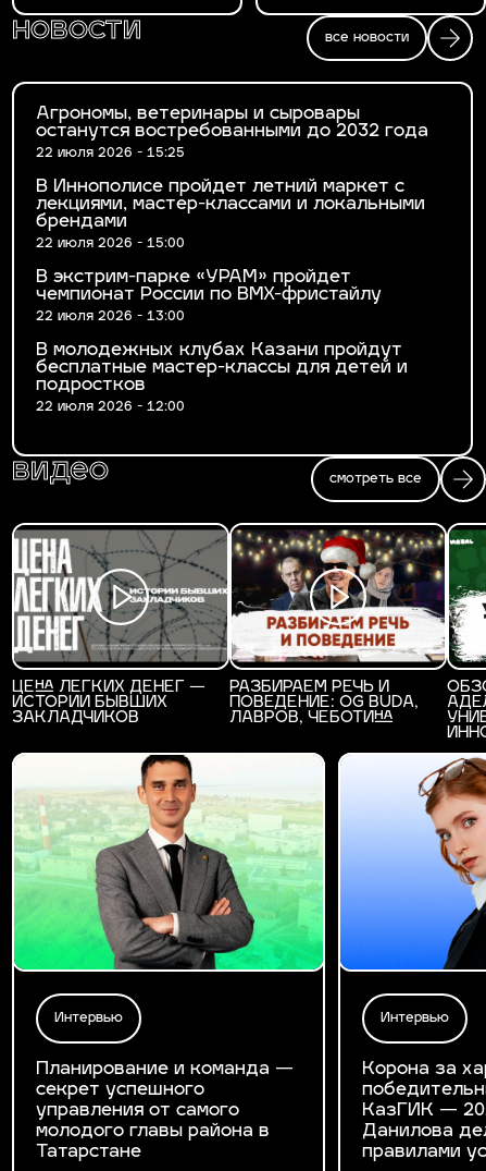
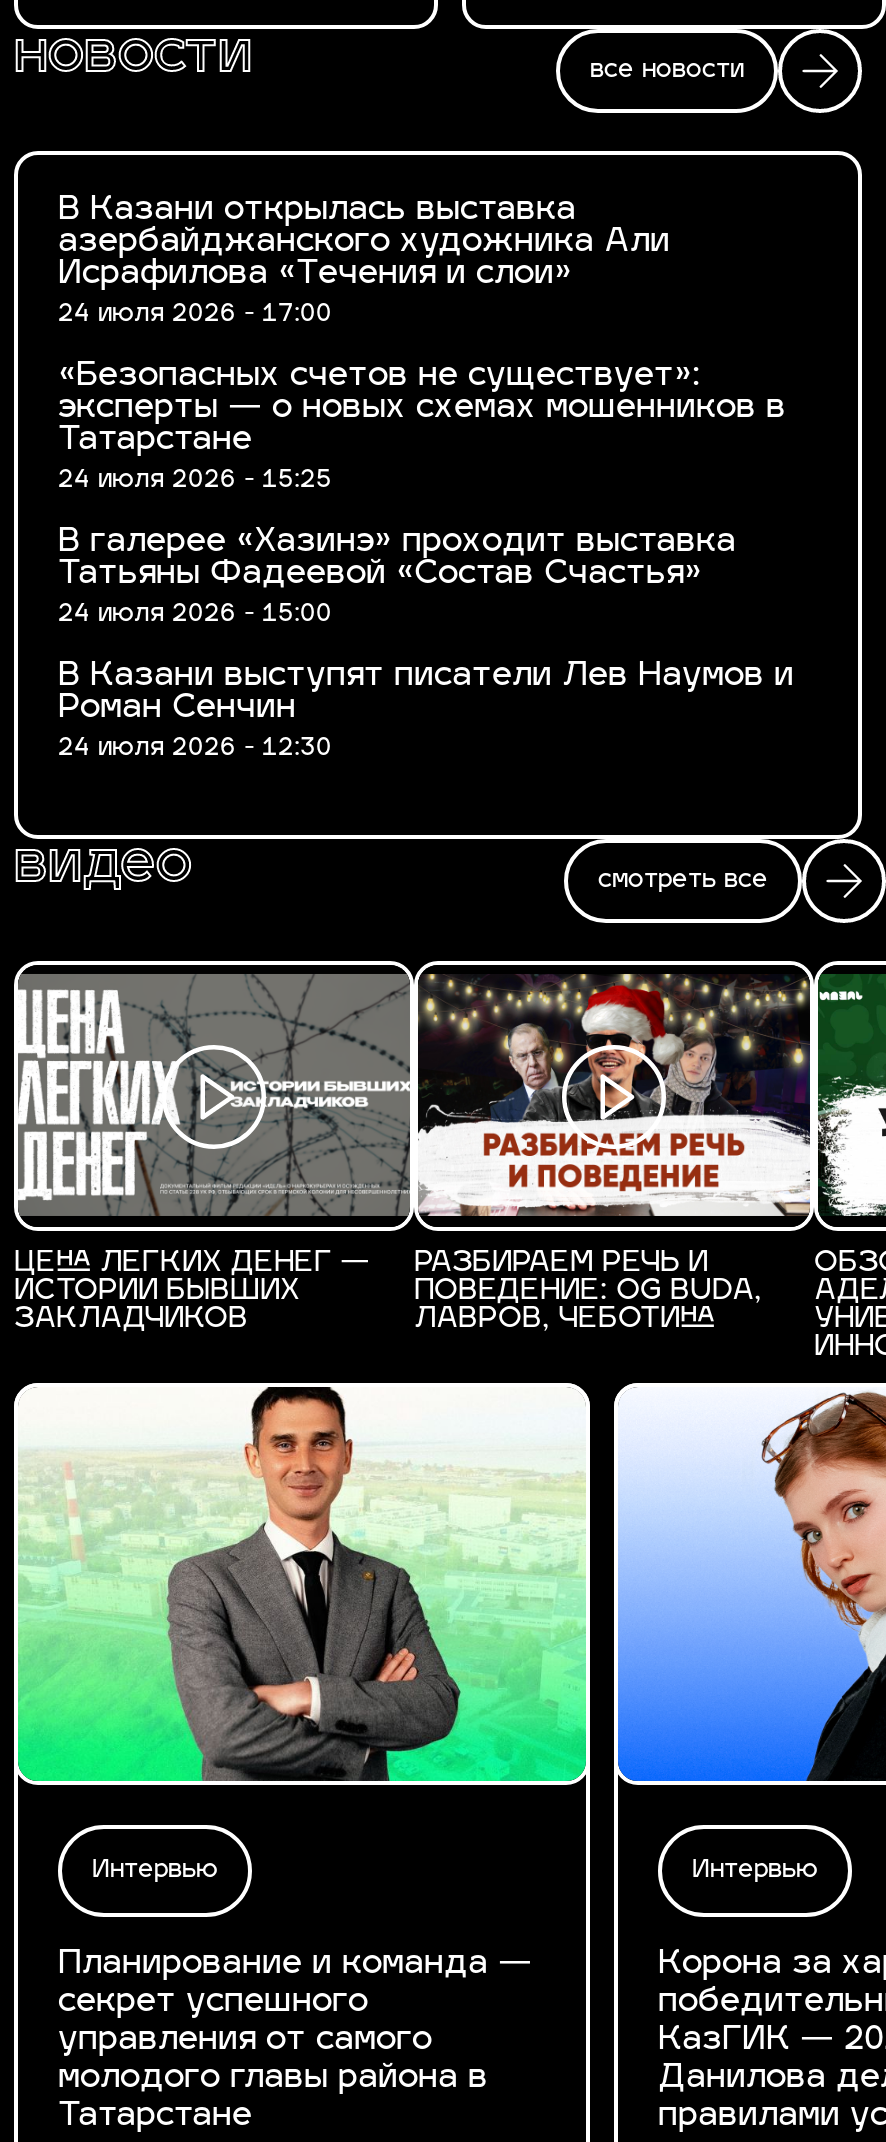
[36,106,428,160] Агрономы, ветеринары и сыровары | останутся востребованными до 2032 года | 22 июля 2026 - 15:25 -> [58,195,670,327] В Казани открылась выставка | азербайджанского художника Али | Исрафилова «Течения и слои» | 24 июля 2026 - 17:00
[36,179,425,251] В Иннополисе пройдет летний маркет с | лекциями, мастер-классами и локальными | брендами | 22 июля 2026 - 15:00 -> [58,361,786,493] «Безопасных счетов не существует»: | эксперты — о новых схемах мошенников в | Татарстане | 24 июля 2026 - 15:25
[36,269,382,324] В экстрим-парке «УРАМ» пройдет | чемпионат России по BMX-фристайлу | 22 июля 2026 - 13:00 -> [58,527,736,627] В галерее «Хазинэ» проходит выставка | Татьяны Фадеевой «Состав Счастья» | 24 июля 2026 - 15:00
[36,342,408,414] В молодежных клубах Казани пройдут | бесплатные мастер-классы для детей и | подростков | 22 июля 2026 - 12:00 -> [58,661,794,761] В Казани выступят писатели Лев Наумов и | Роман Сенчин | 24 июля 2026 - 12:30

